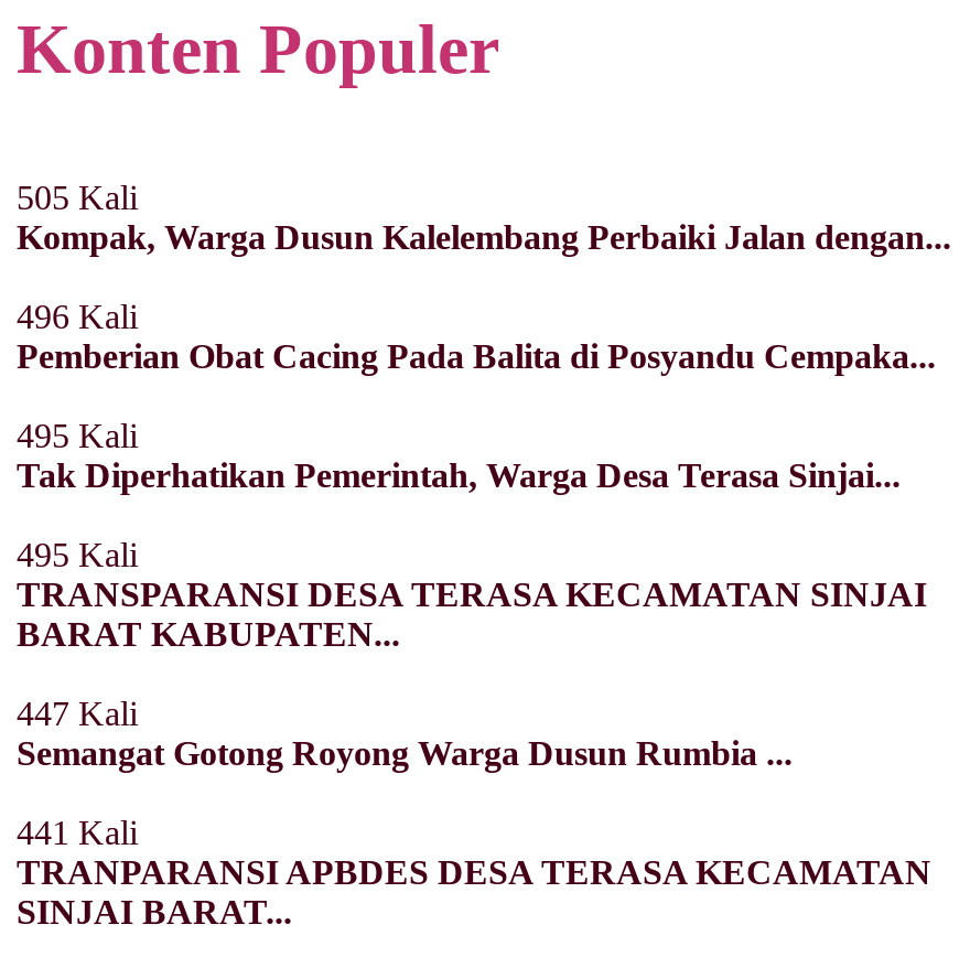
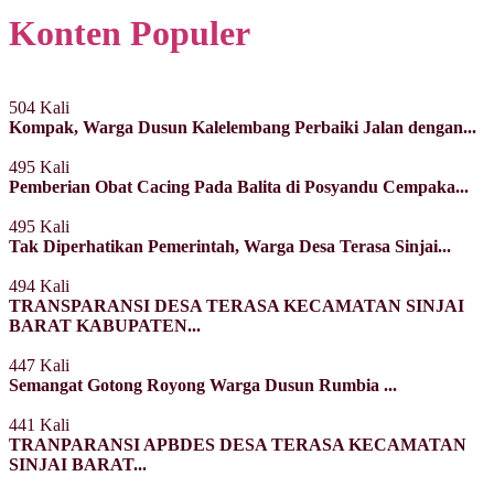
[17,178,138,215] 505 Kali -> [9,98,69,116] 504 Kali
[17,297,138,335] 496 Kali -> [9,157,69,176] 495 Kali
[17,535,138,573] 495 Kali -> [9,276,69,295] 494 Kali

